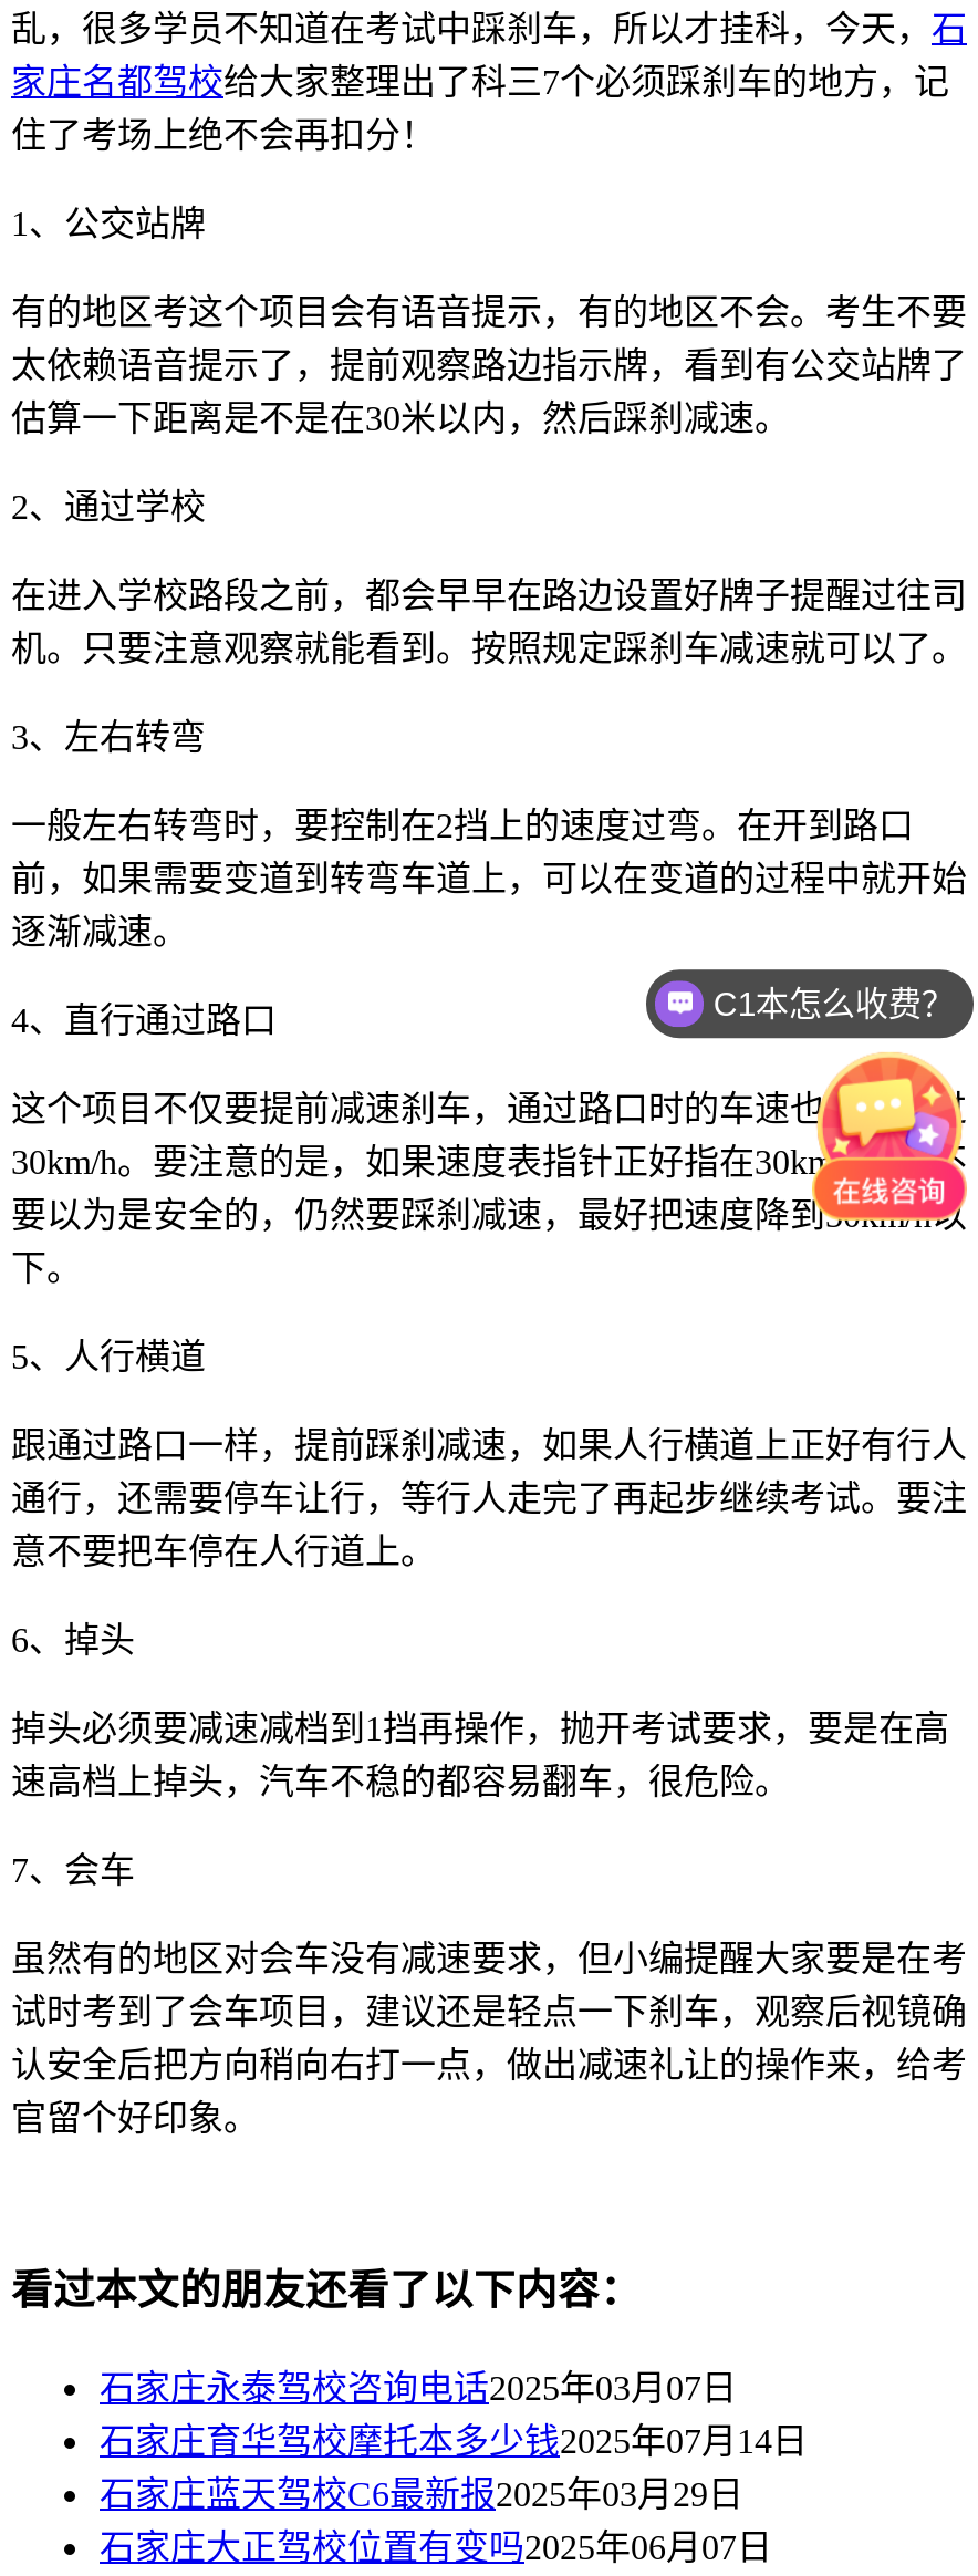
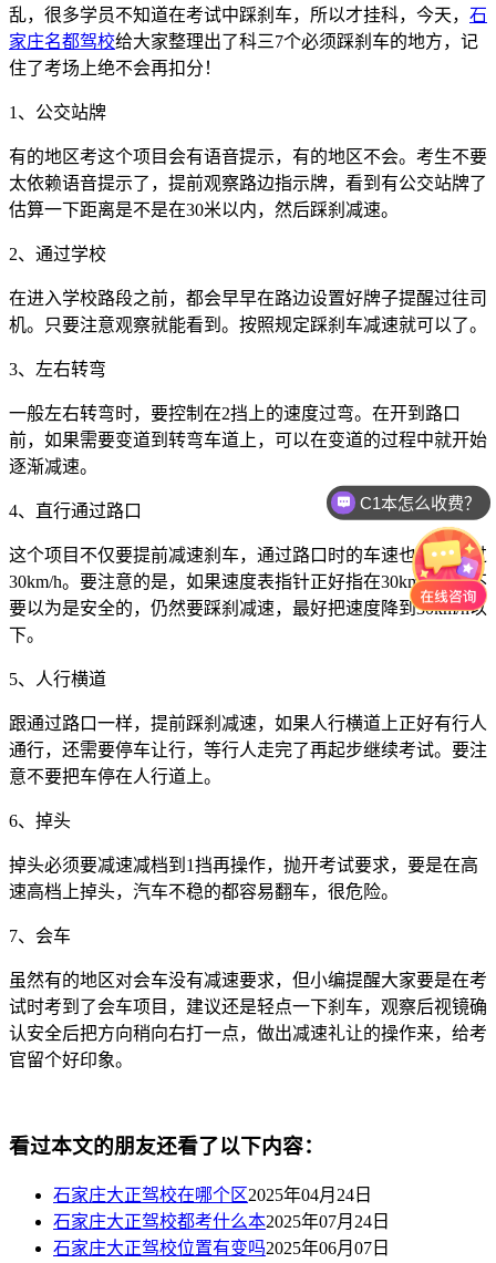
[100,2370,808,2513] 石家庄永泰驾校咨询电话2025年03月07日 | 石家庄育华驾校摩托本多少钱2025年07月14日 | 石家庄蓝天驾校C6最新报2025年03月29日 -> [53,1186,390,1231] 石家庄大正驾校在哪个区2025年04月24日 | 石家庄大正驾校都考什么本2025年07月24日

